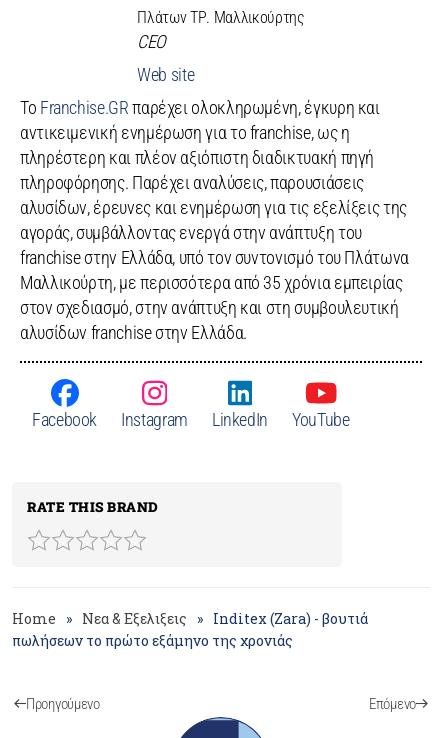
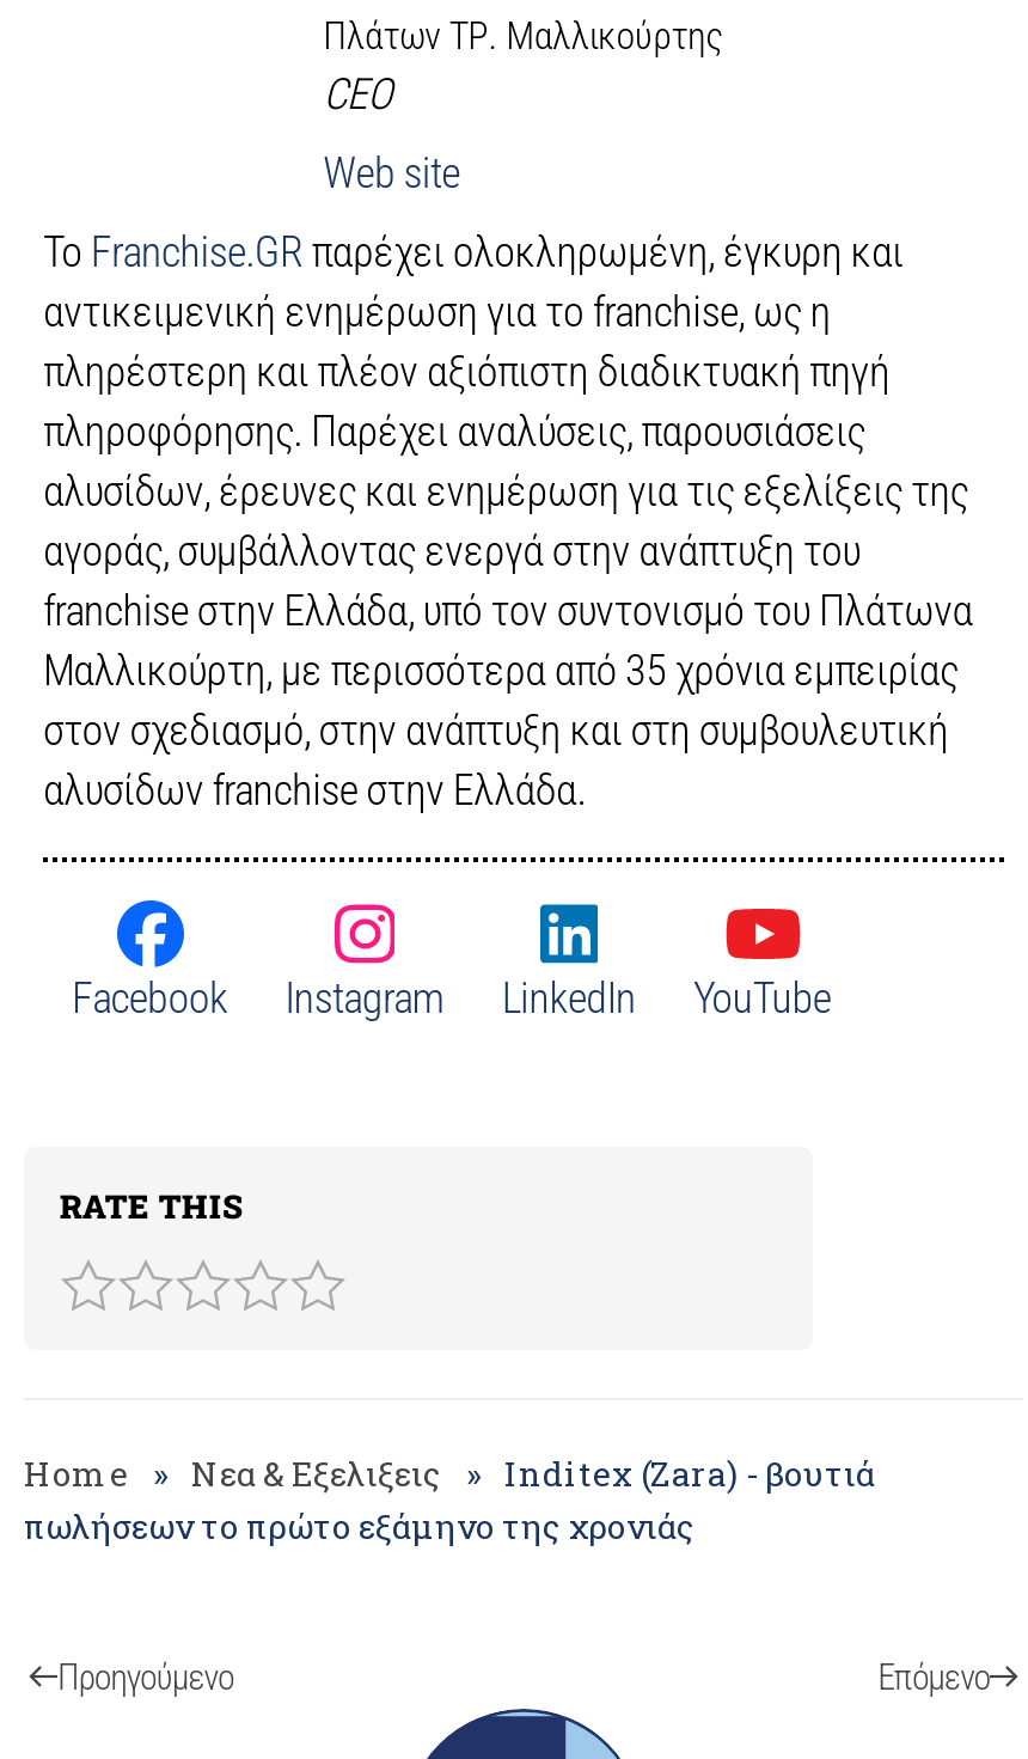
[27,498,158,516] RATE THIS BRAND -> [60,1185,243,1228] RATE THIS

